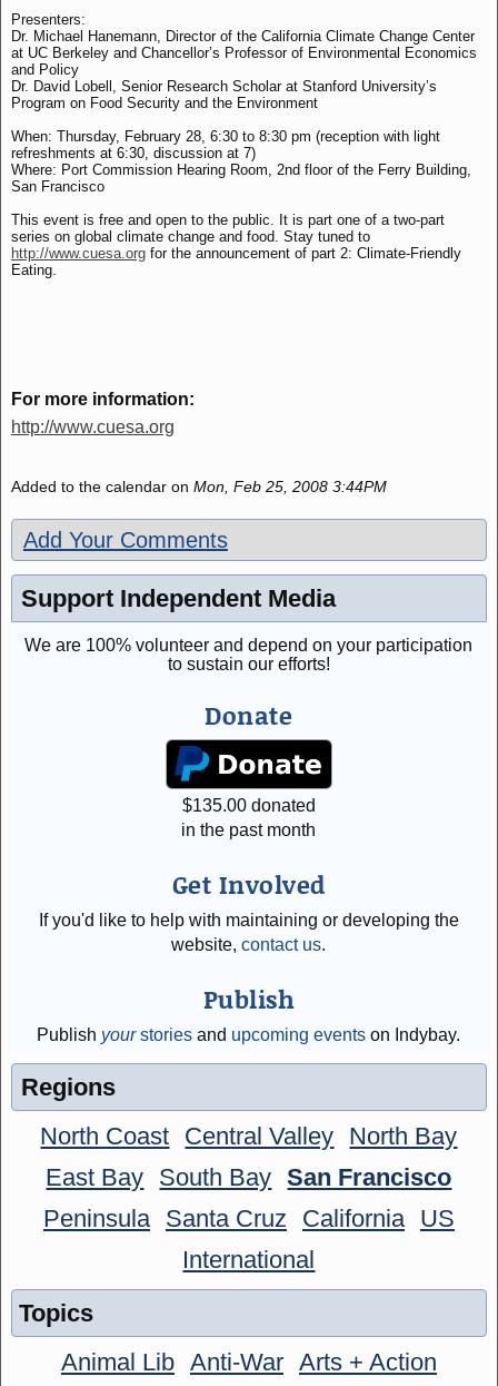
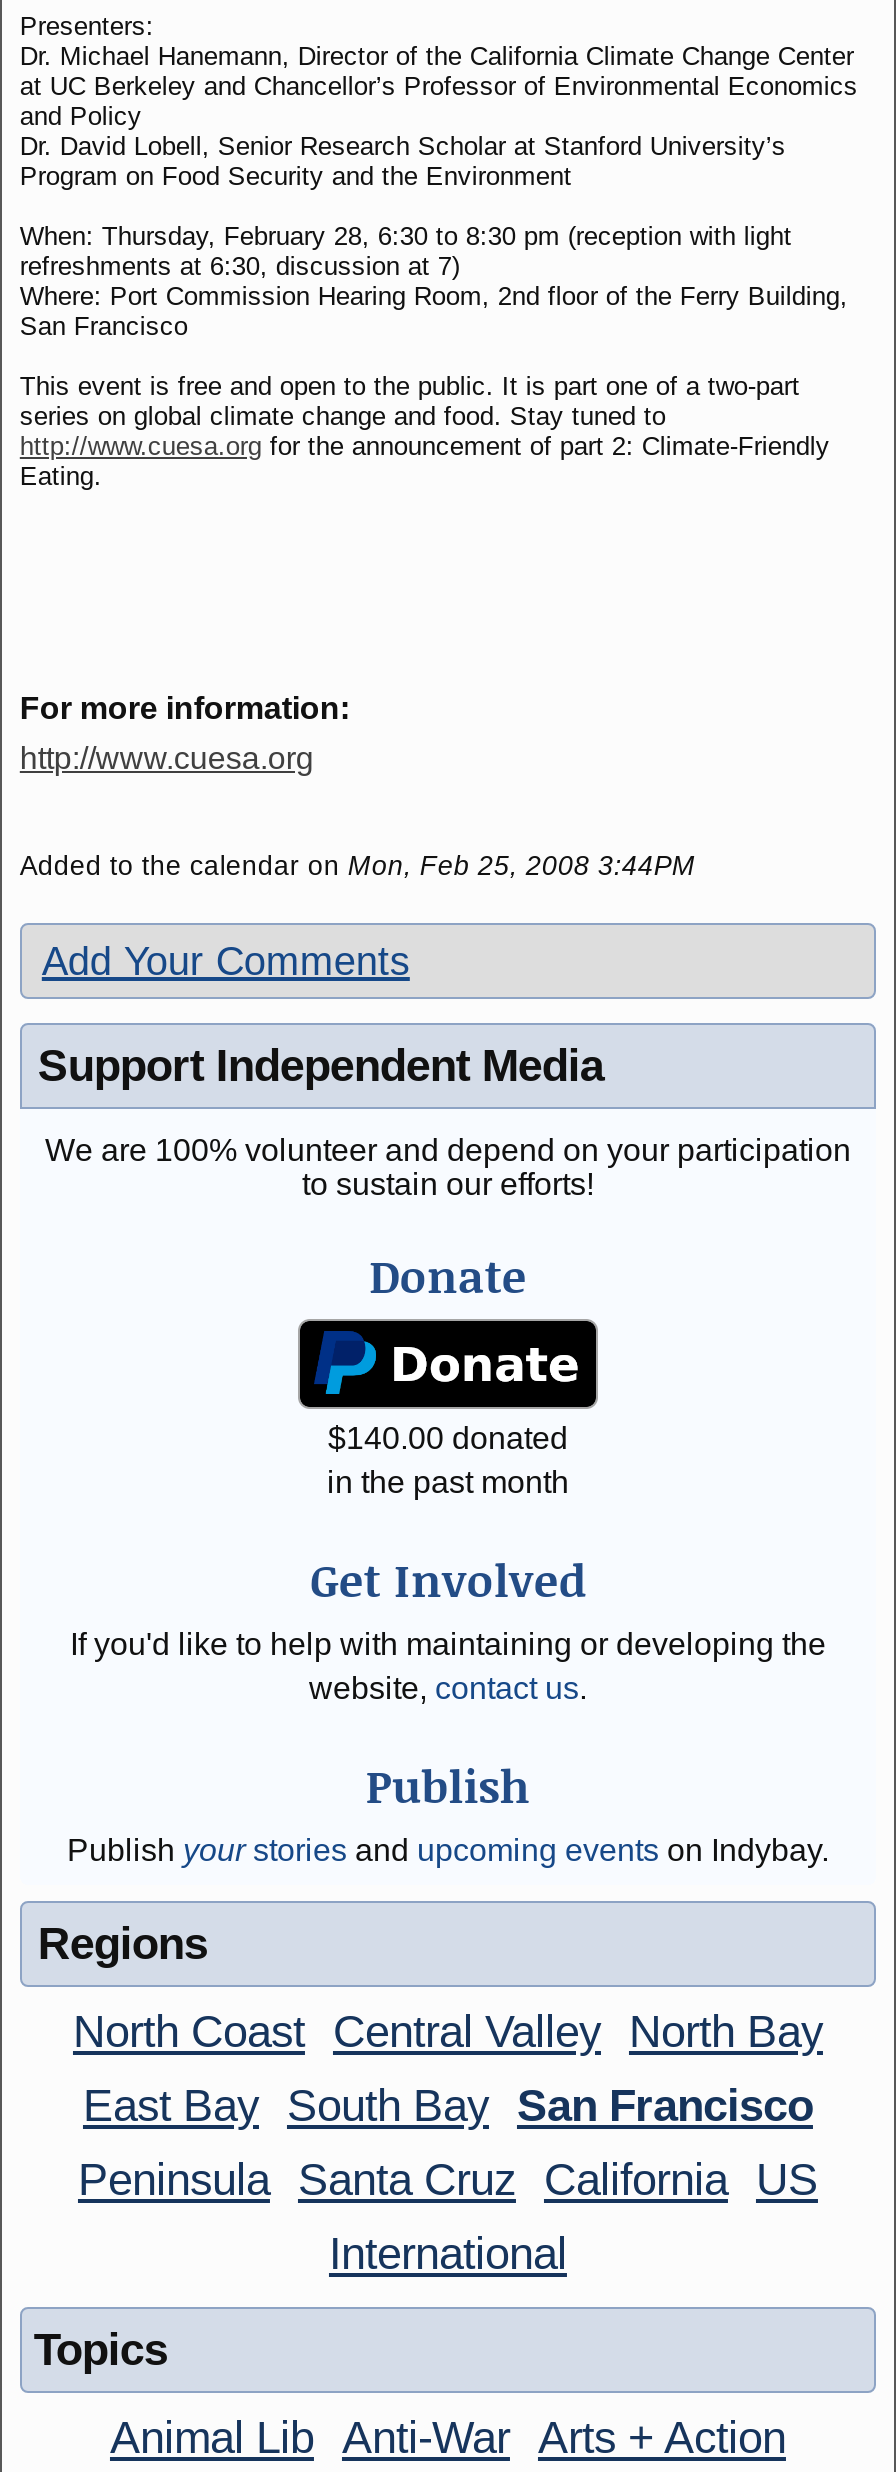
[182,796,316,815] $135.00 donated -> [328,1420,568,1454] $140.00 donated

